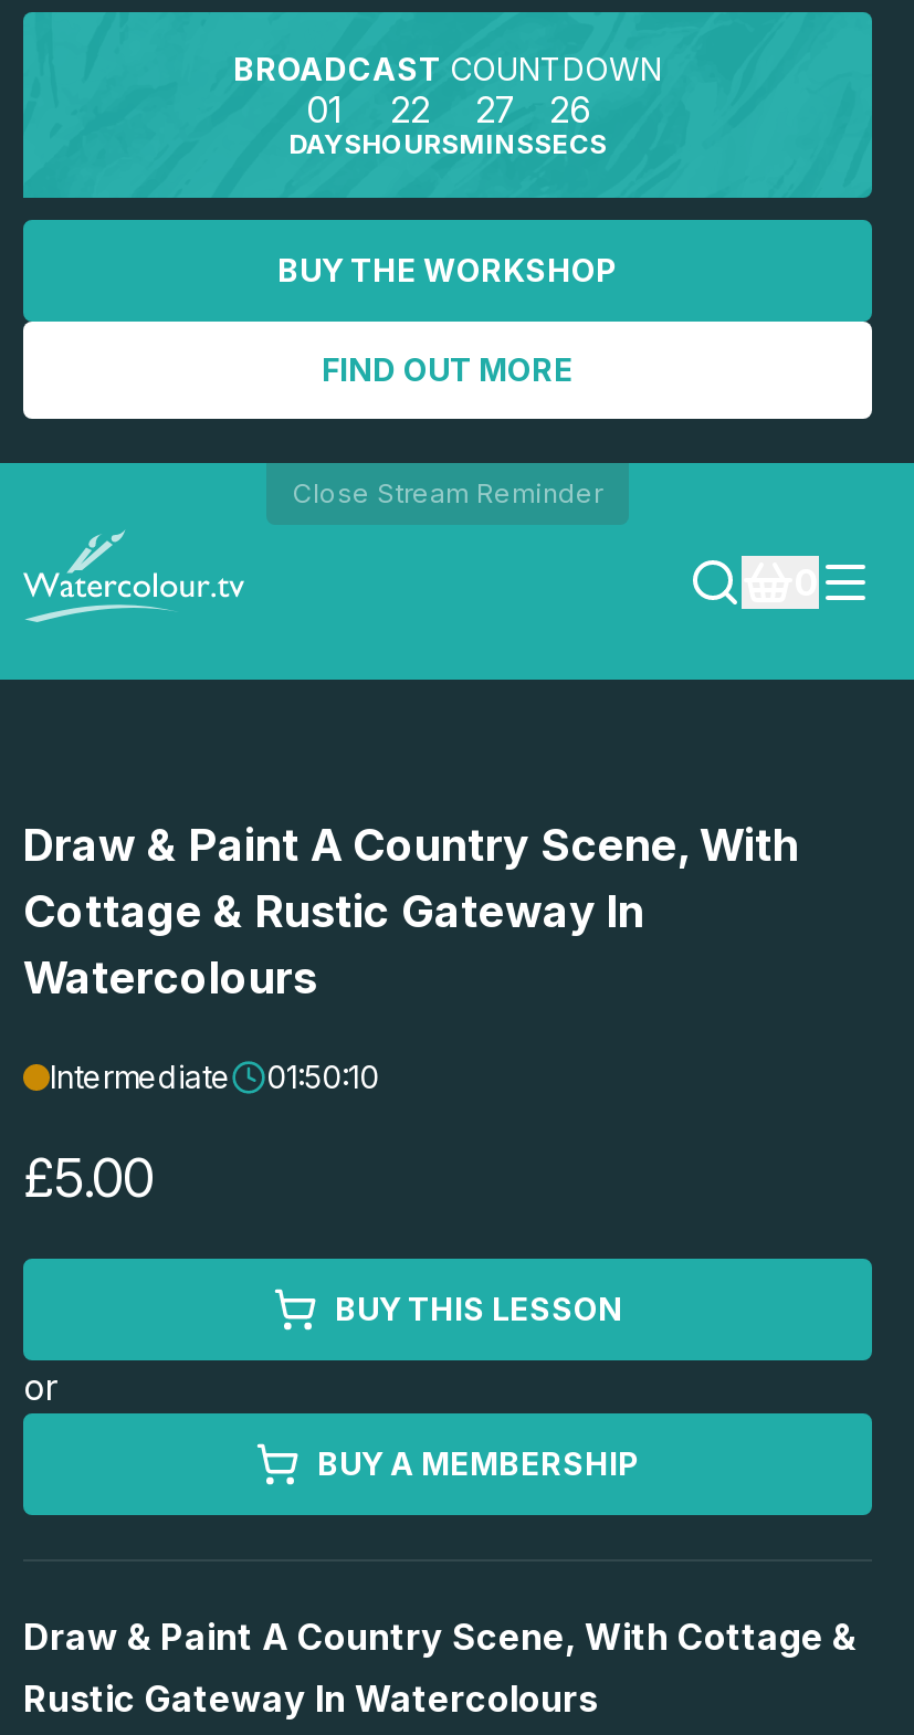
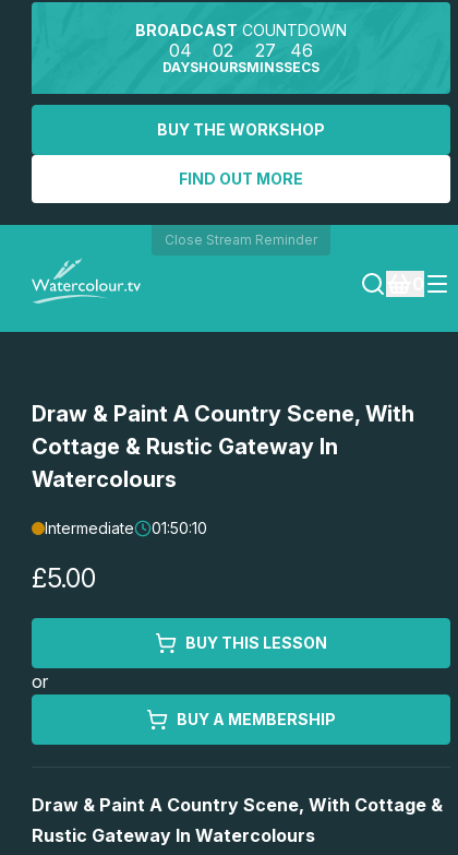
[306,87,344,132] 01 -> [169,39,192,61] 04
[390,87,430,132] 22 -> [212,39,233,61] 02
[549,87,591,132] 26 -> [290,39,313,61] 46

